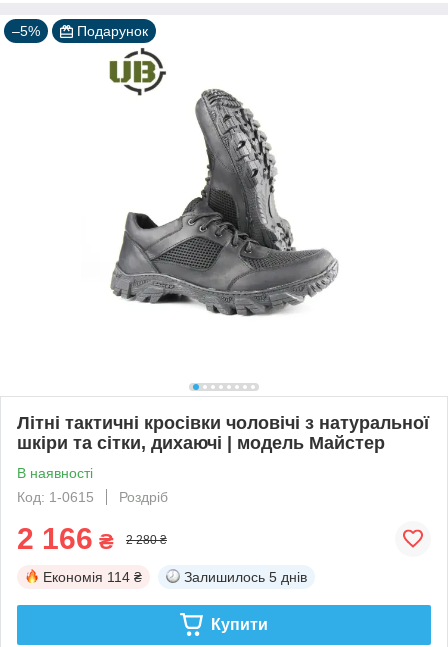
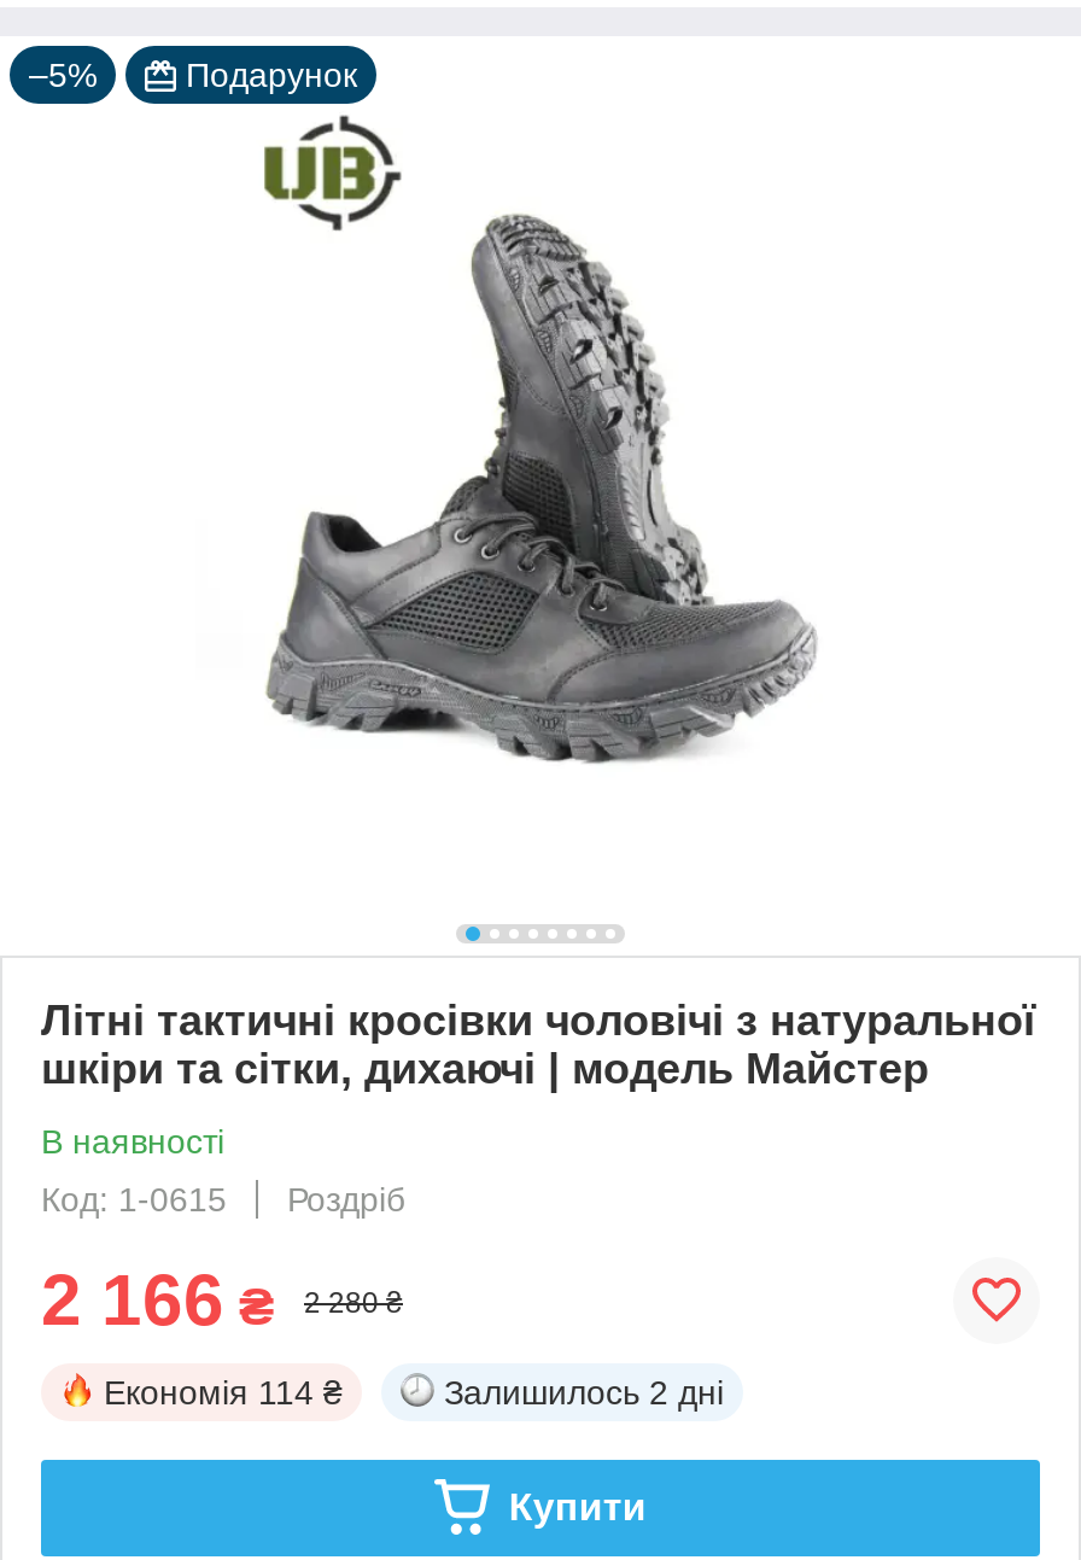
[184,569,307,585] Залишилось 5 днів -> [444,1373,724,1411] Залишилось 2 дні

